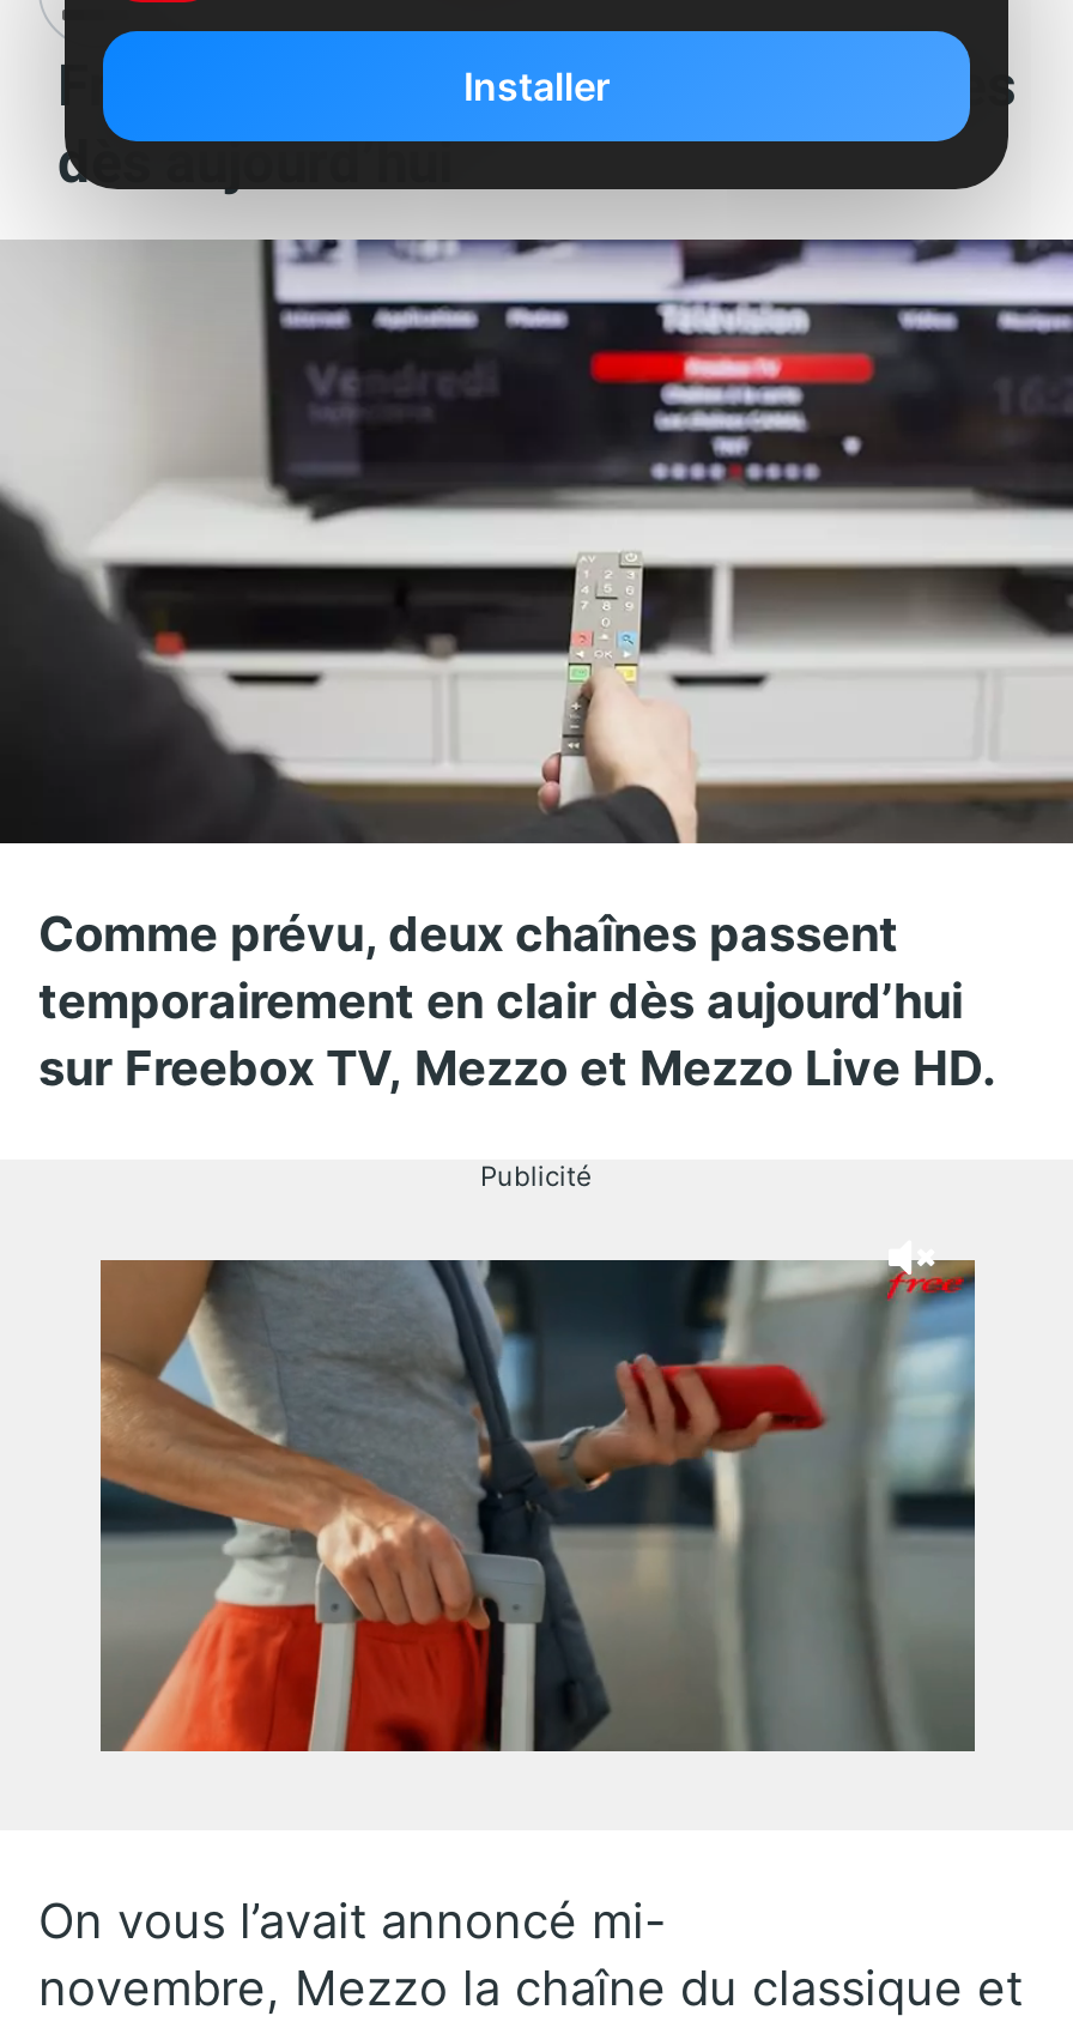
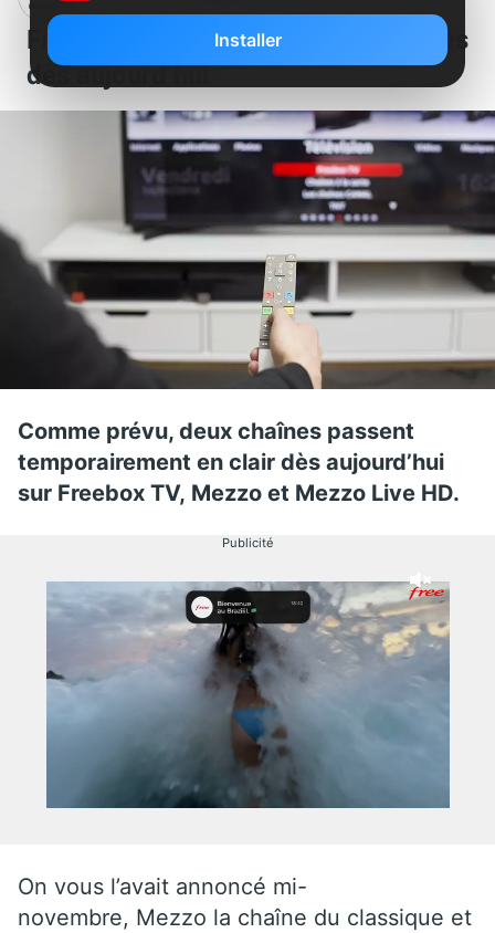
[98,1258,975,1754] [image] -> [45,581,450,809] [image]

